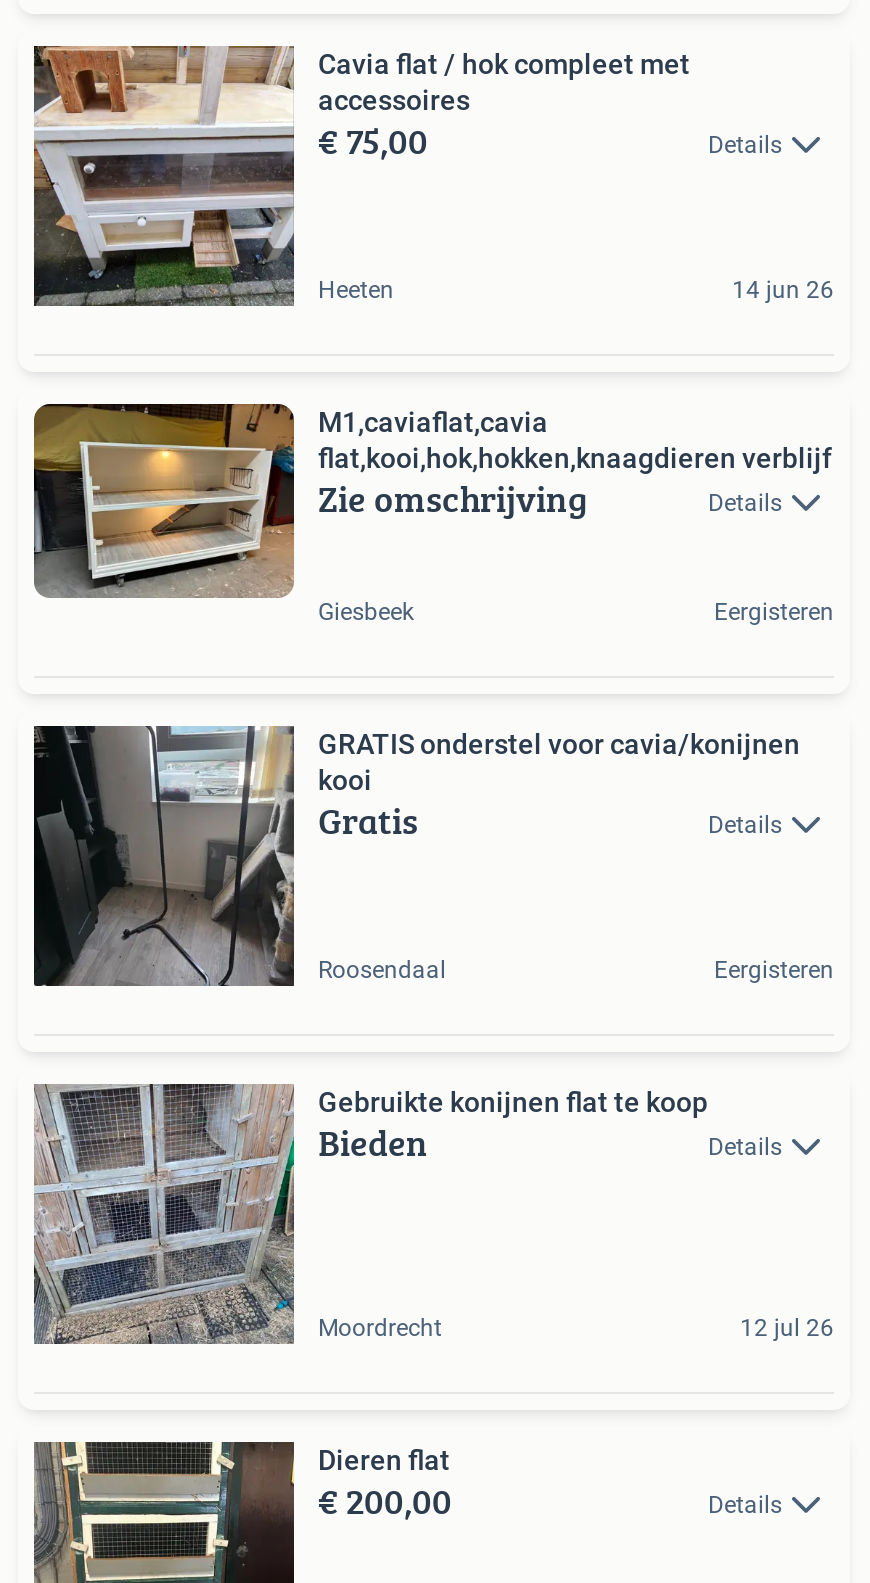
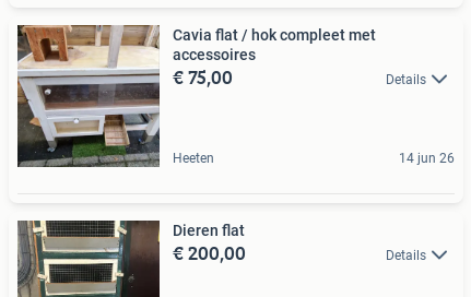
[32,402,832,600] [image] | M1,caviaflat,cavia | flat,kooi,hok,hokken,knaagdieren verblijf | Zie omschrijving | Details -> none
[318,598,834,626] Giesbeek | Eergisteren -> none
[32,724,800,990] [image] | GRATIS onderstel voor cavia/konijnen | kooi | Gratis | Details -> none
[318,956,834,984] Roosendaal | Eergisteren -> none
[34,1084,782,1344] [image] | Gebruikte konijnen flat te koop | Bieden | Details -> none
[318,1314,834,1342] Moordrecht | 12 jul 26 -> none

